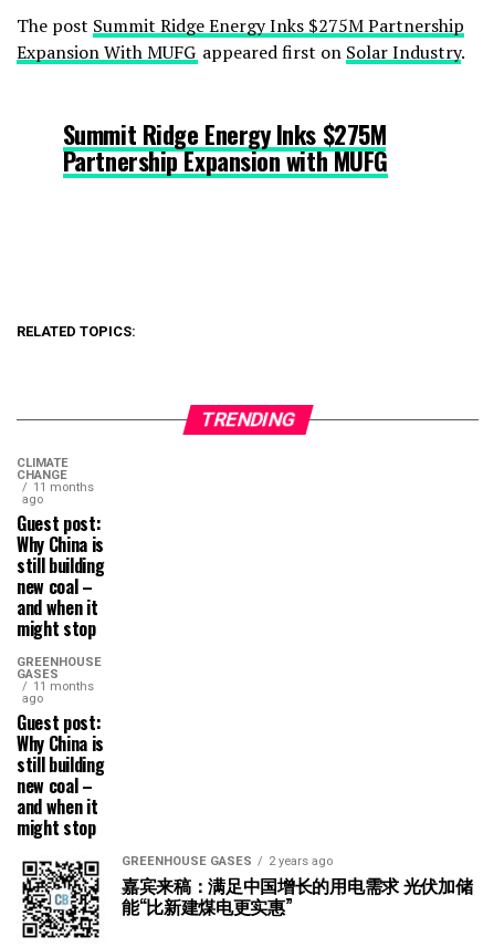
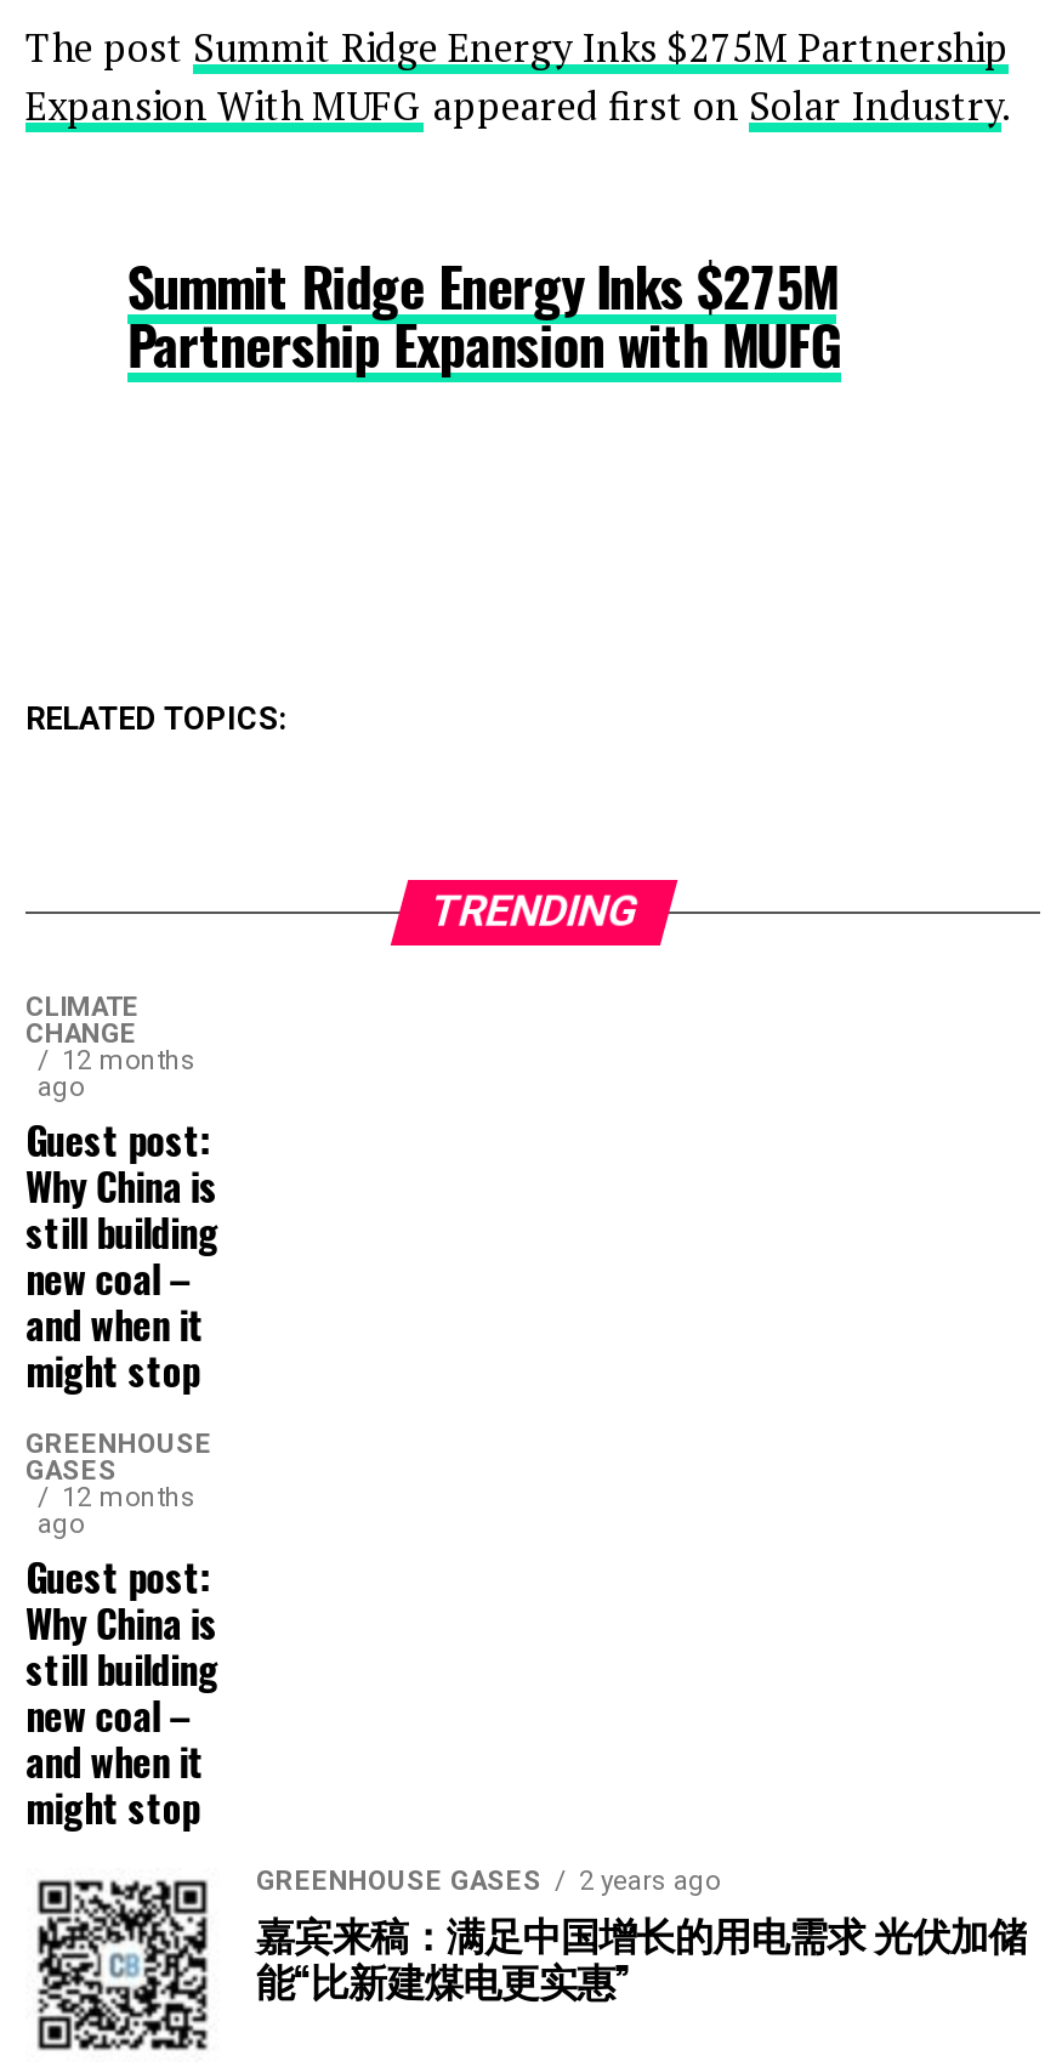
[33,480,94,495] 11 months -> [62,1045,195,1077] 12 months
[33,679,94,694] 11 months -> [62,1482,195,1514] 12 months

